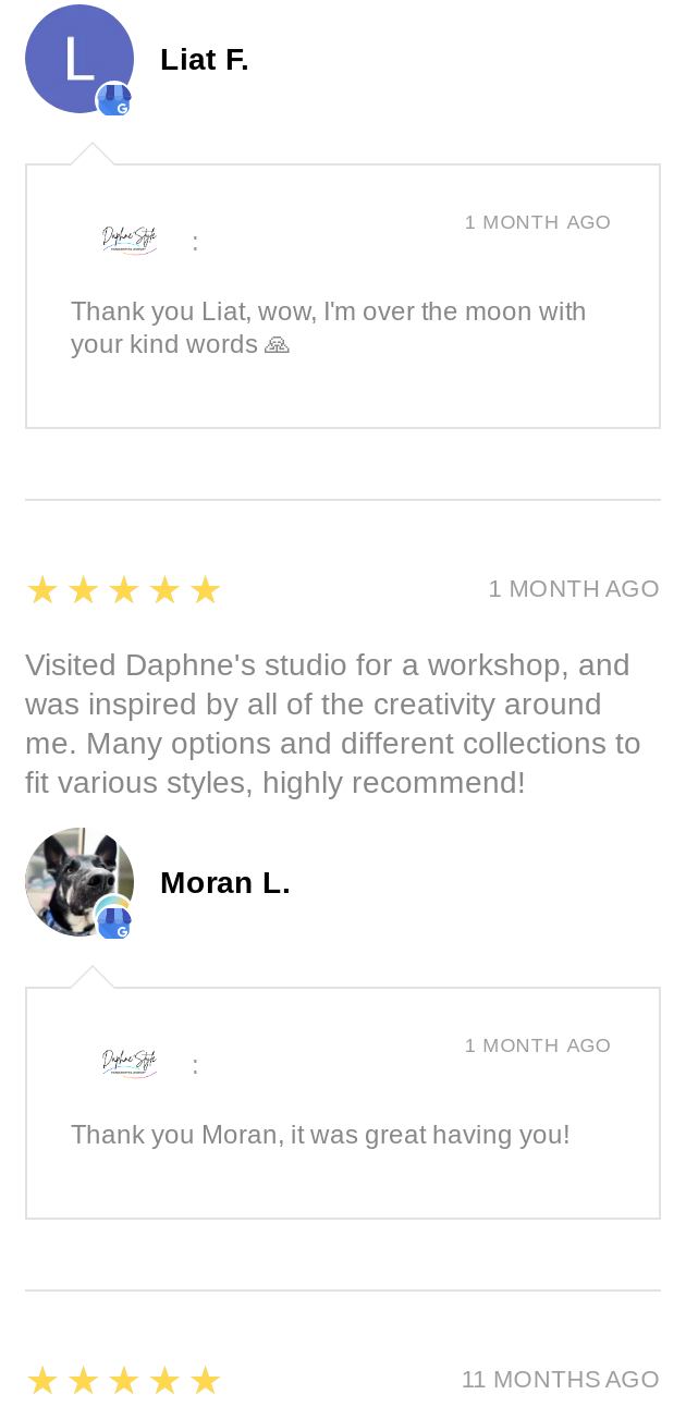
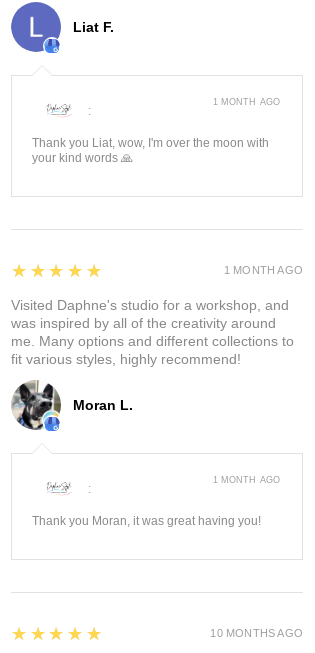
[461,1365,661,1391] 11 MONTHS AGO -> [210,627,303,639] 10 MONTHS AGO

